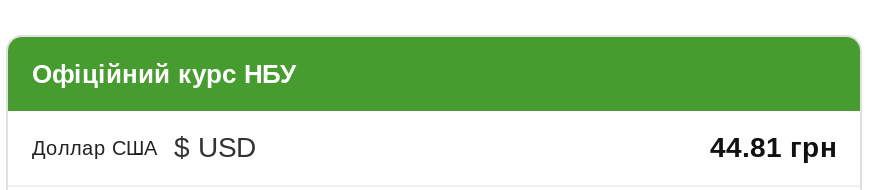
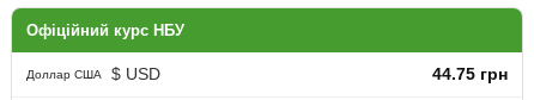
[710,130,836,162] 44.81 грн -> [432,64,508,83] 44.75 грн

